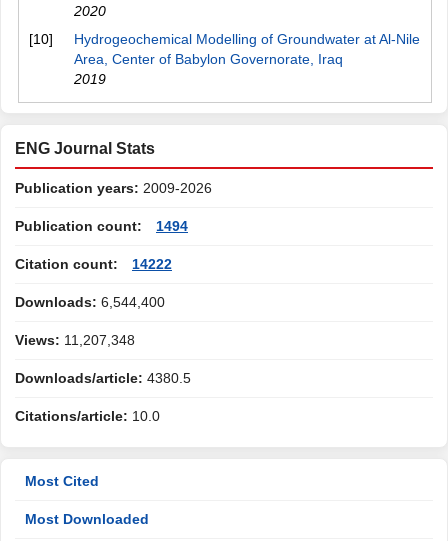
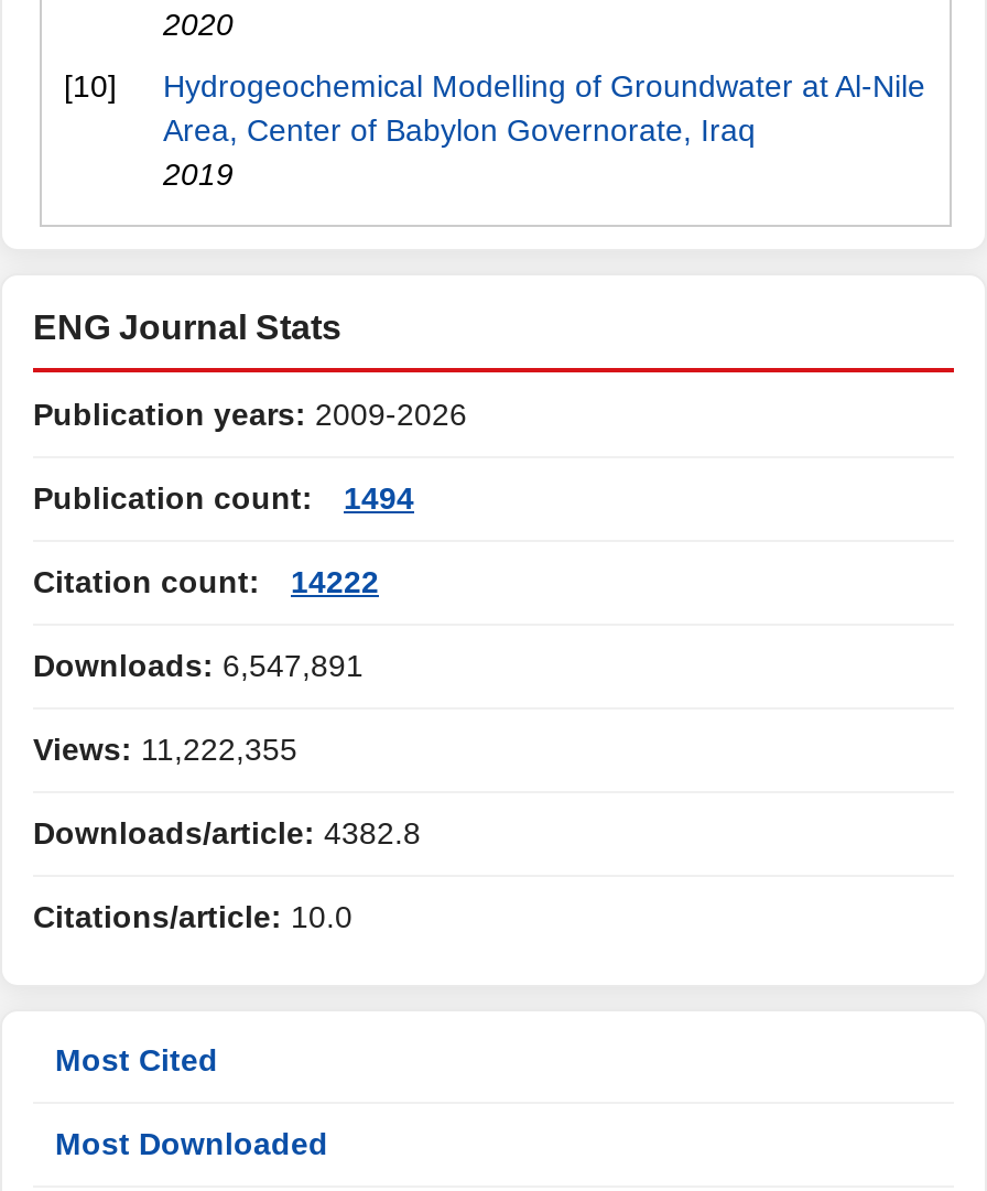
[15,294,165,310] Downloads: 6,544,400 -> [33,648,364,683] Downloads: 6,547,891
[15,332,135,348] Views: 11,207,348 -> [33,732,297,767] Views: 11,222,355
[15,370,191,386] Downloads/article: 4380.5 -> [33,815,421,851] Downloads/article: 4382.8

